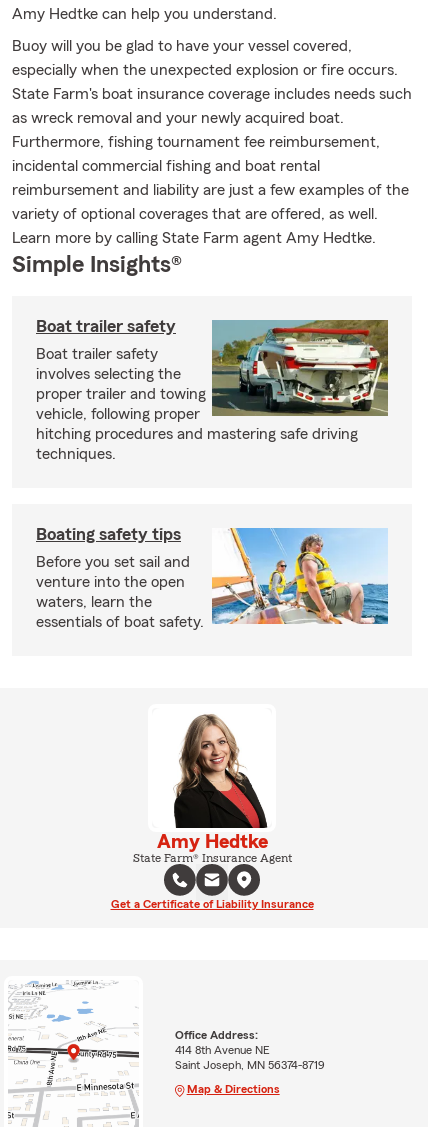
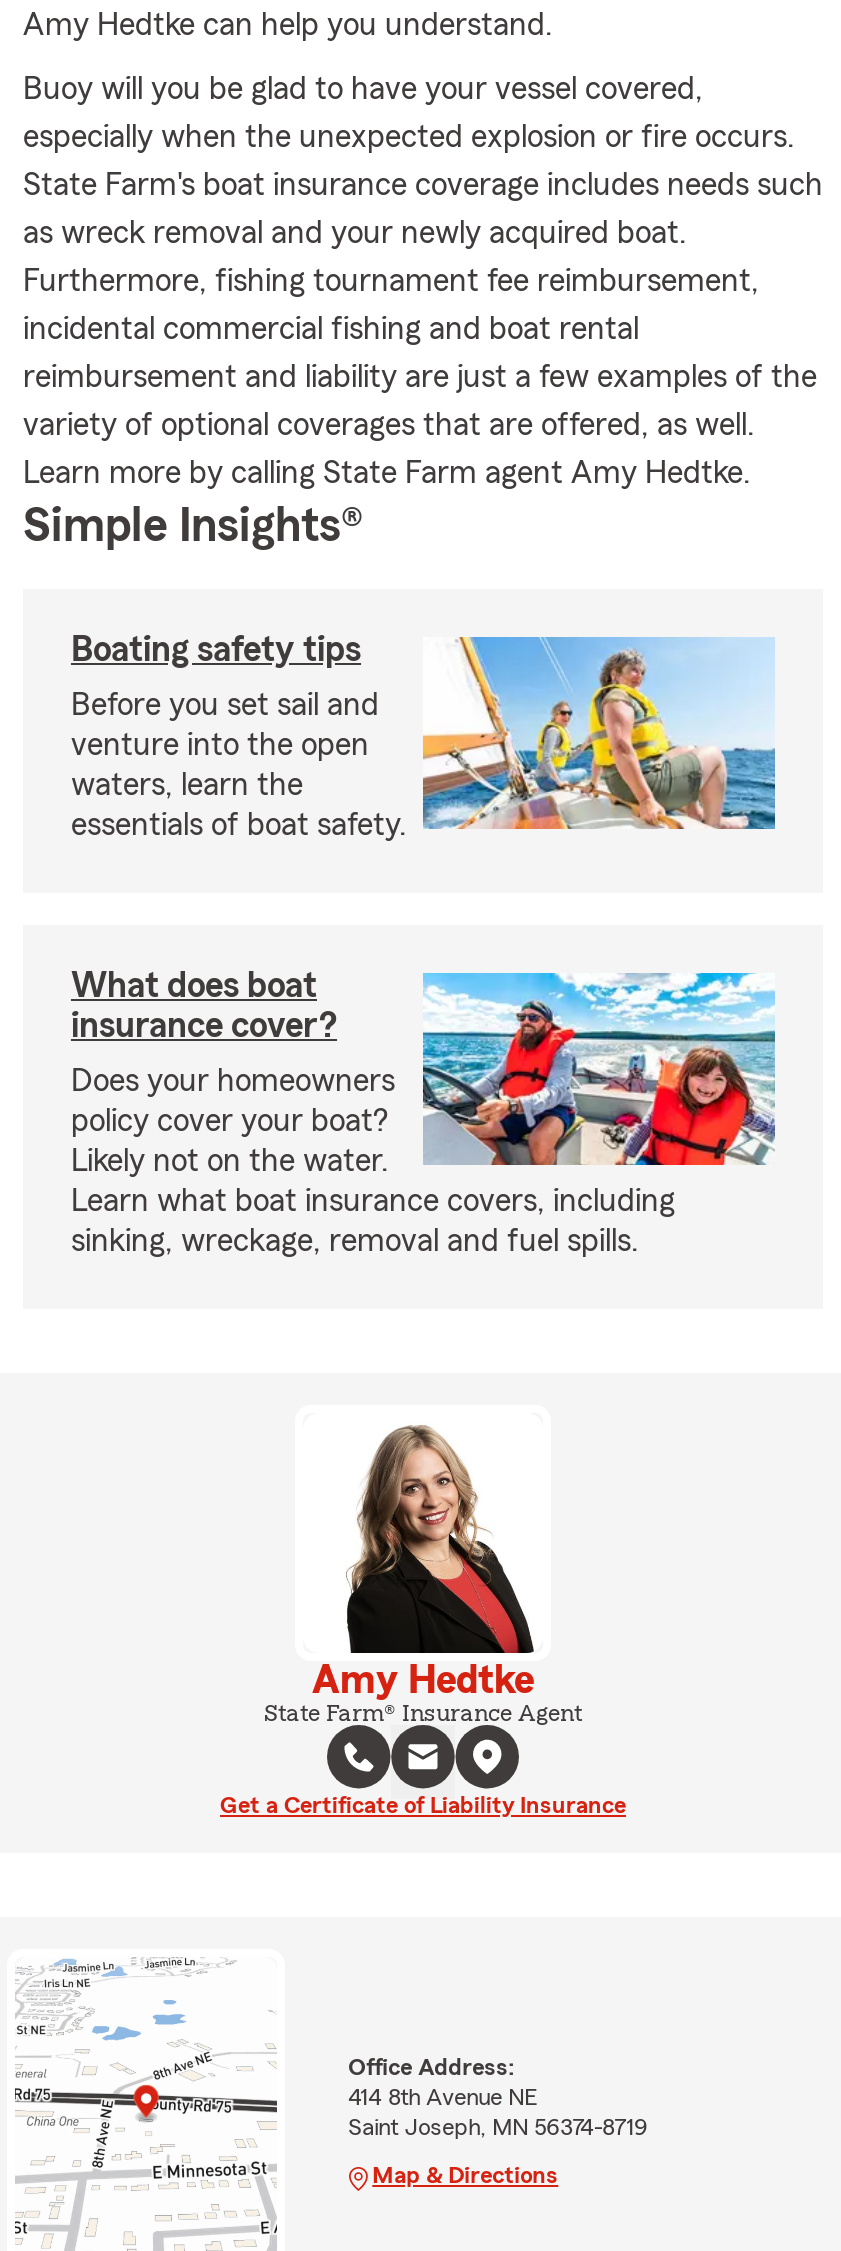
[36,317,389,462] [image] | Boat trailer safety | Boat trailer safety | involves selecting the | proper trailer and towing | vehicle, following proper | hitching procedures and mastering safe driving | techniques. -> none
moved [36,525,390,630] -> [71,631,779,841]: [image] | Boating safety tips | Before you set sail and | venture into the open | waters, learn the | essentials of boat safety.
none -> [71,967,777,1257] [image] | What does boat | insurance cover? | Does your homeowners | policy cover your boat? | Likely not on the water. | Learn what boat insurance covers, including | sinking, wreckage, removal and fuel spills.

